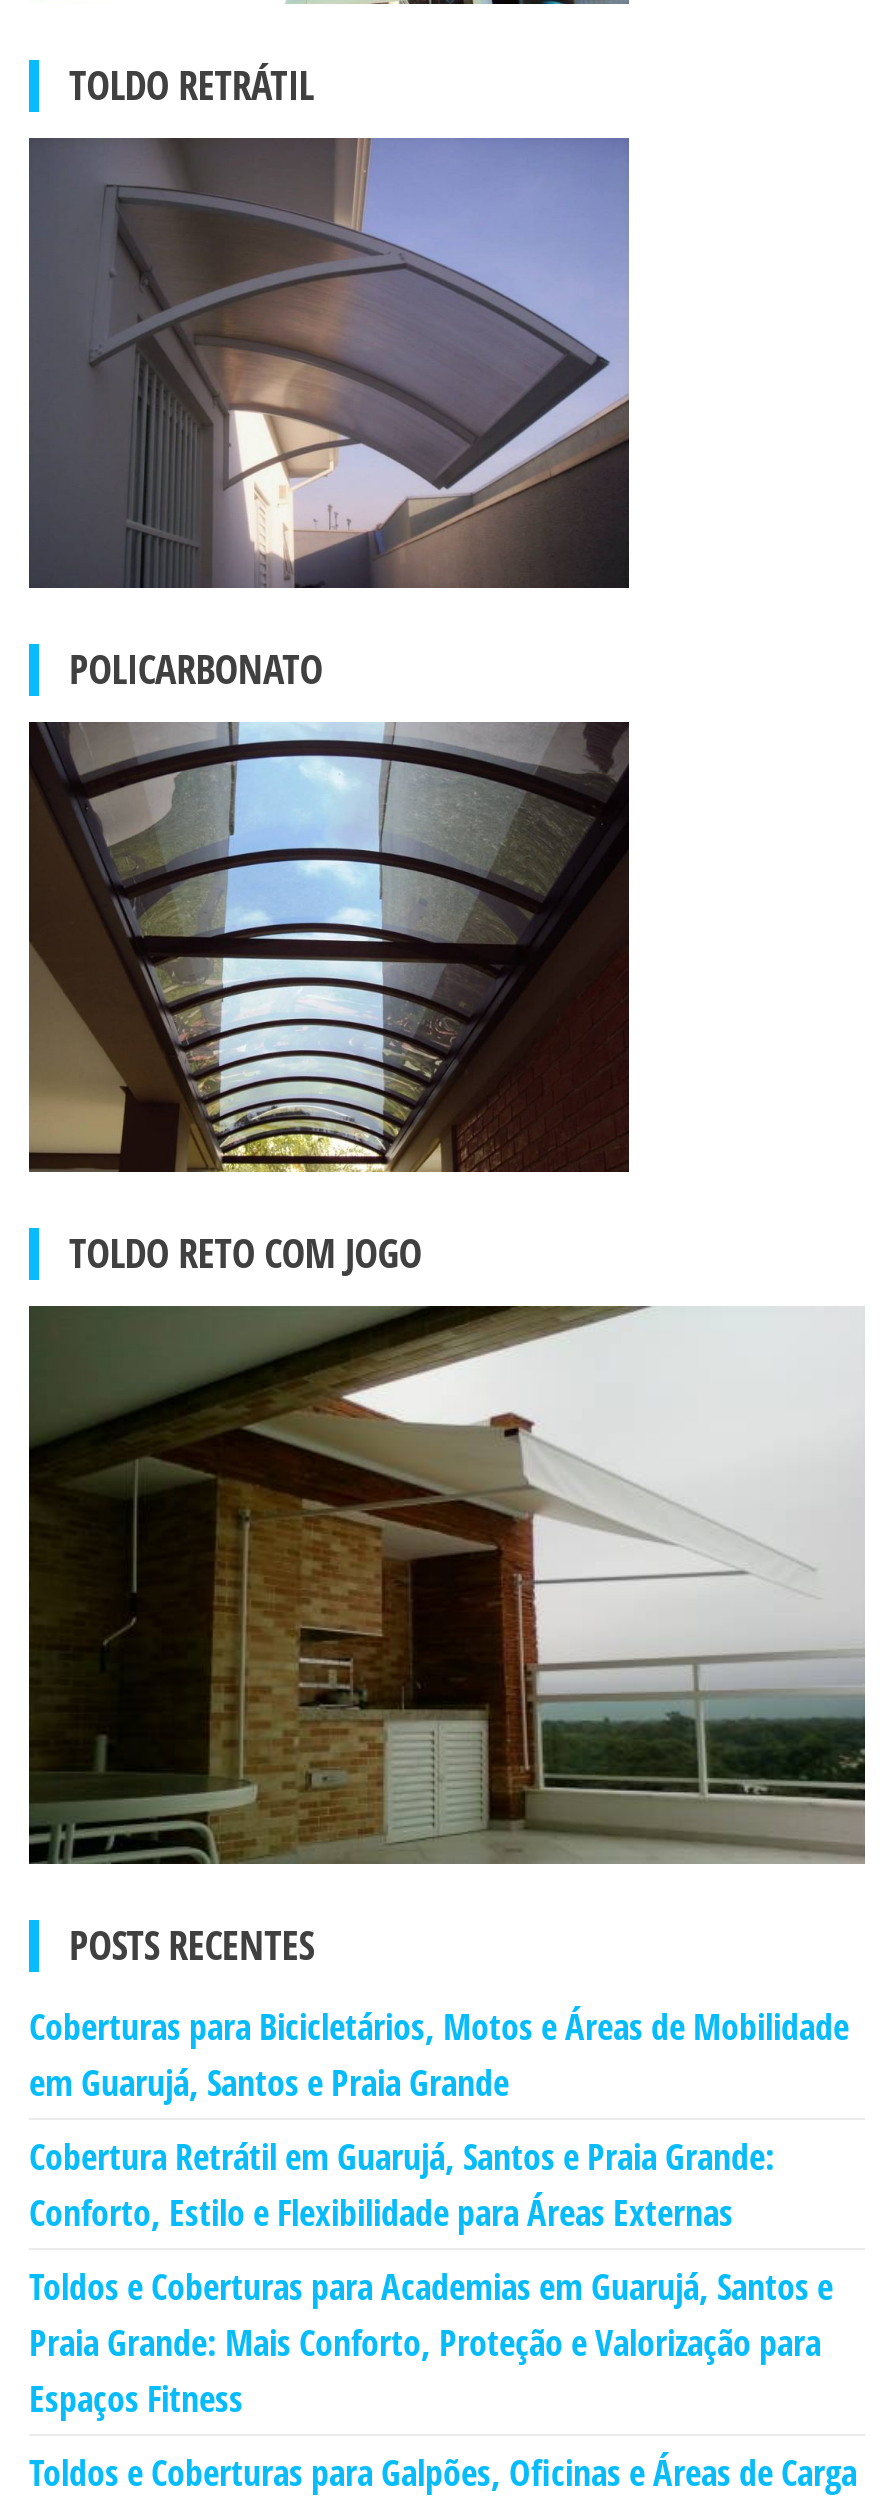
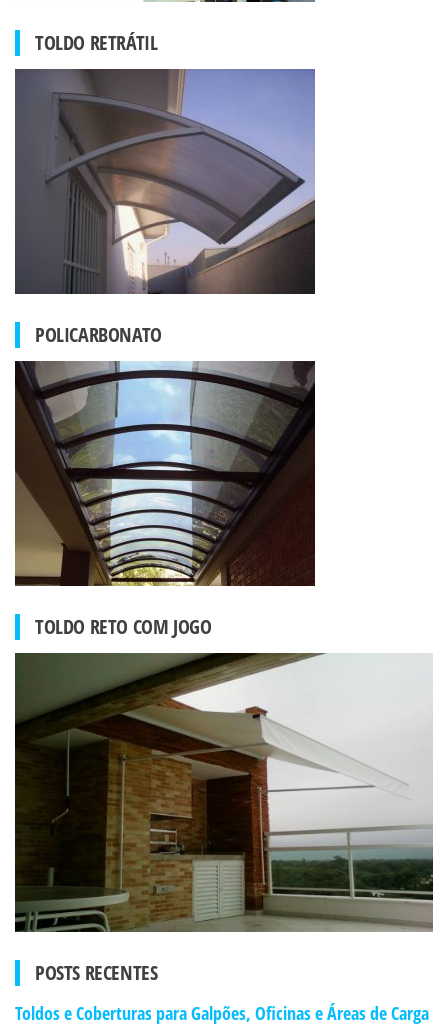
[29,2002,849,2422] Coberturas para Bicicletários, Motos e Áreas de Mobilidade | em Guarujá, Santos e Praia Grande | Cobertura Retrátil em Guarujá, Santos e Praia Grande: | Conforto, Estilo e Flexibilidade para Áreas Externas | Toldos e Coberturas para Academias em Guarujá, Santos e | Praia Grande: Mais Conforto, Proteção e Valorização para | Espaços Fitness -> none

